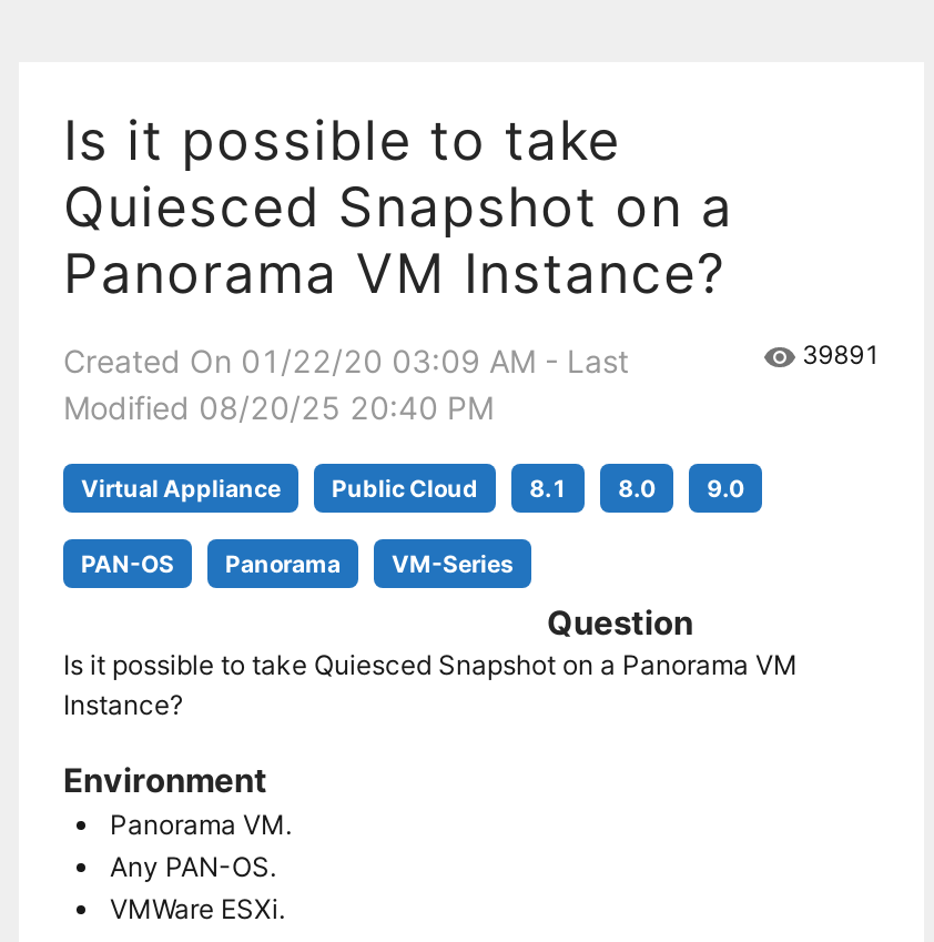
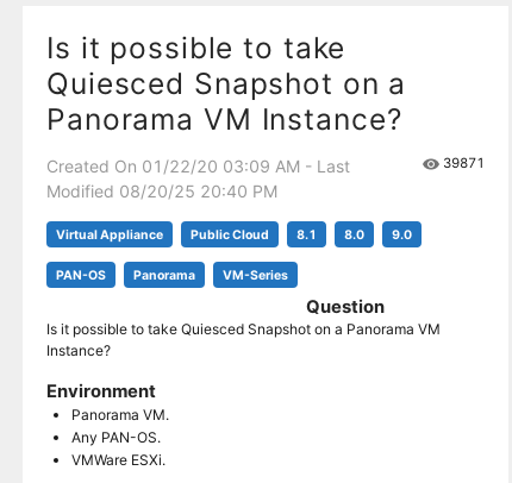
[802,340,880,371] 39891 -> [443,155,485,171] 39871

